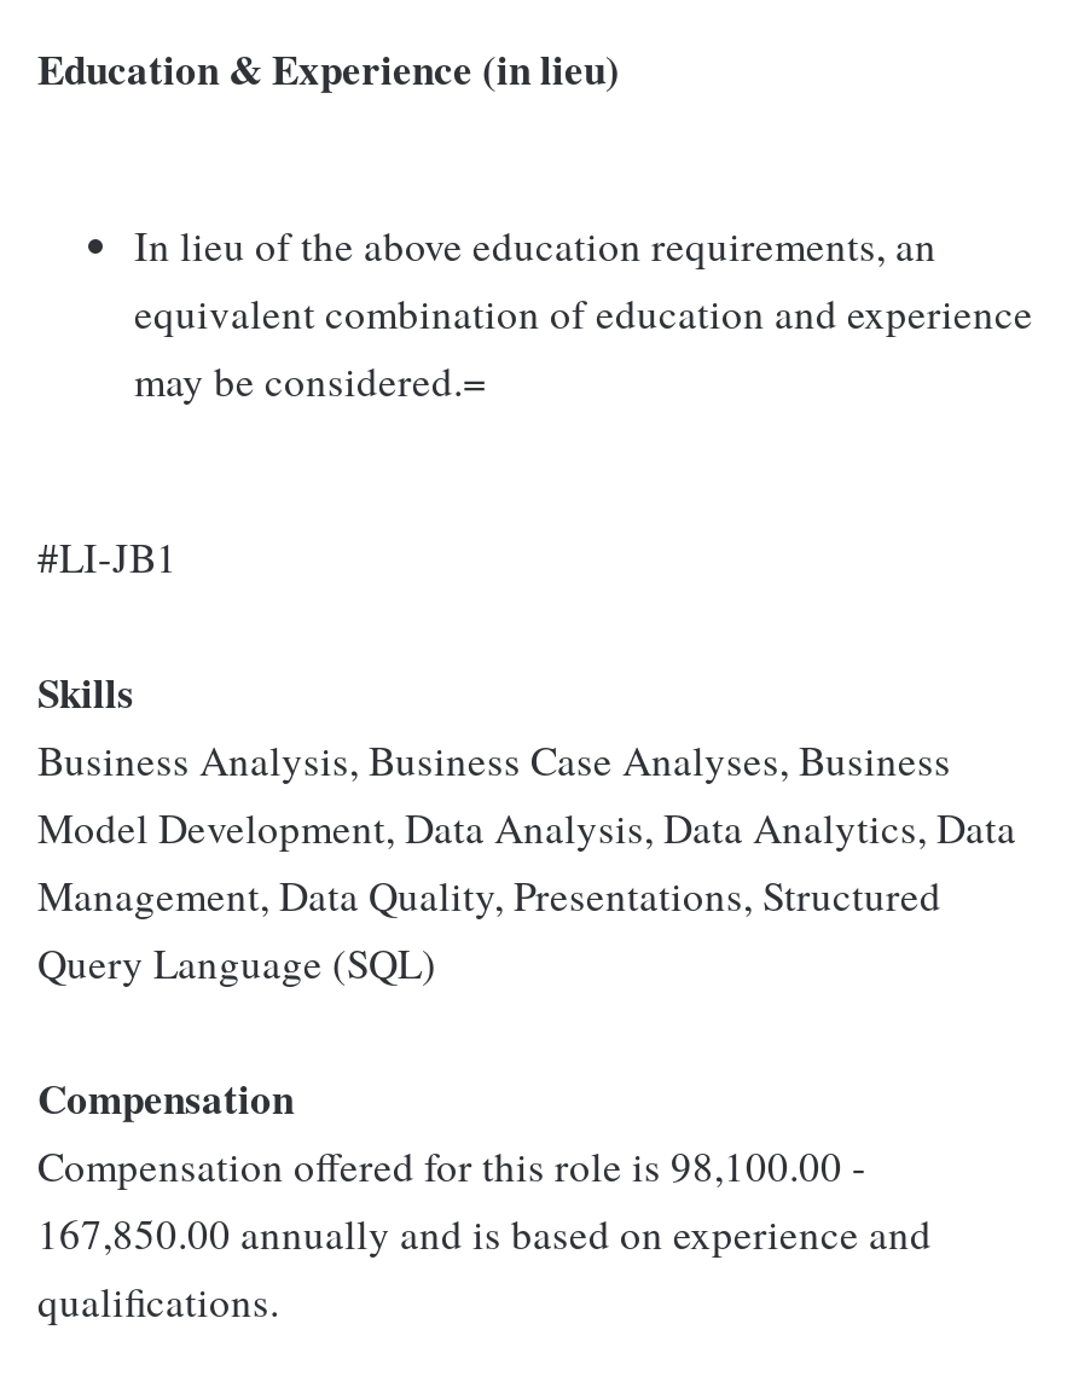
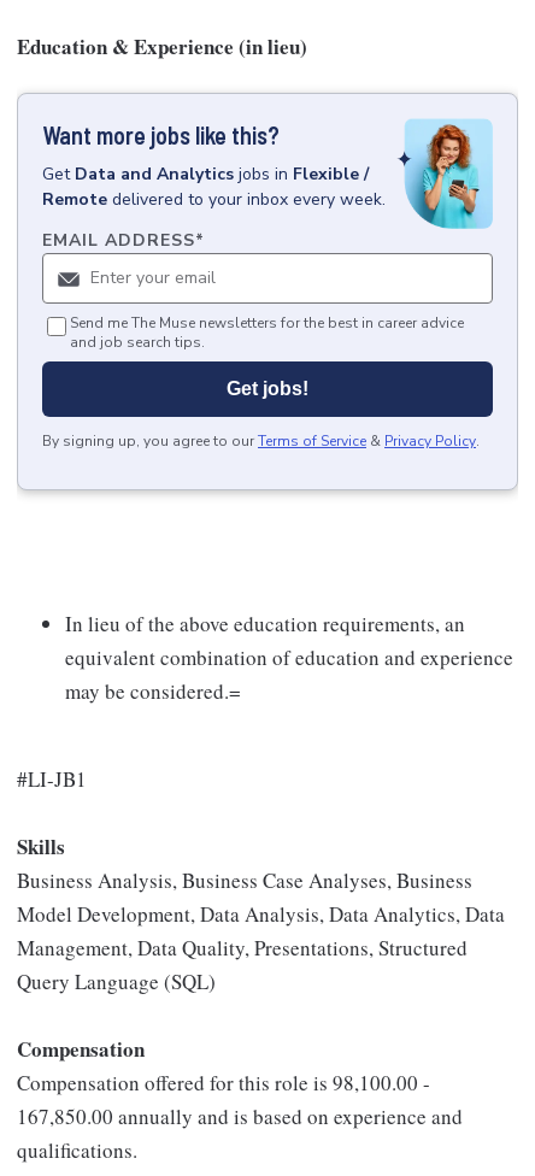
none -> [17,93,518,494] [image] | Want more jobs like this? | Get Data and Analytics jobs in Flexible / | Remote delivered to your inbox every week. | EMAIL ADDRESS*
none -> [42,314,480,451] Send me The Muse newsletters for the best in career advice | and job search tips. | Get jobs! | By signing up, you agree to our Terms of Service & Privacy Policy.

